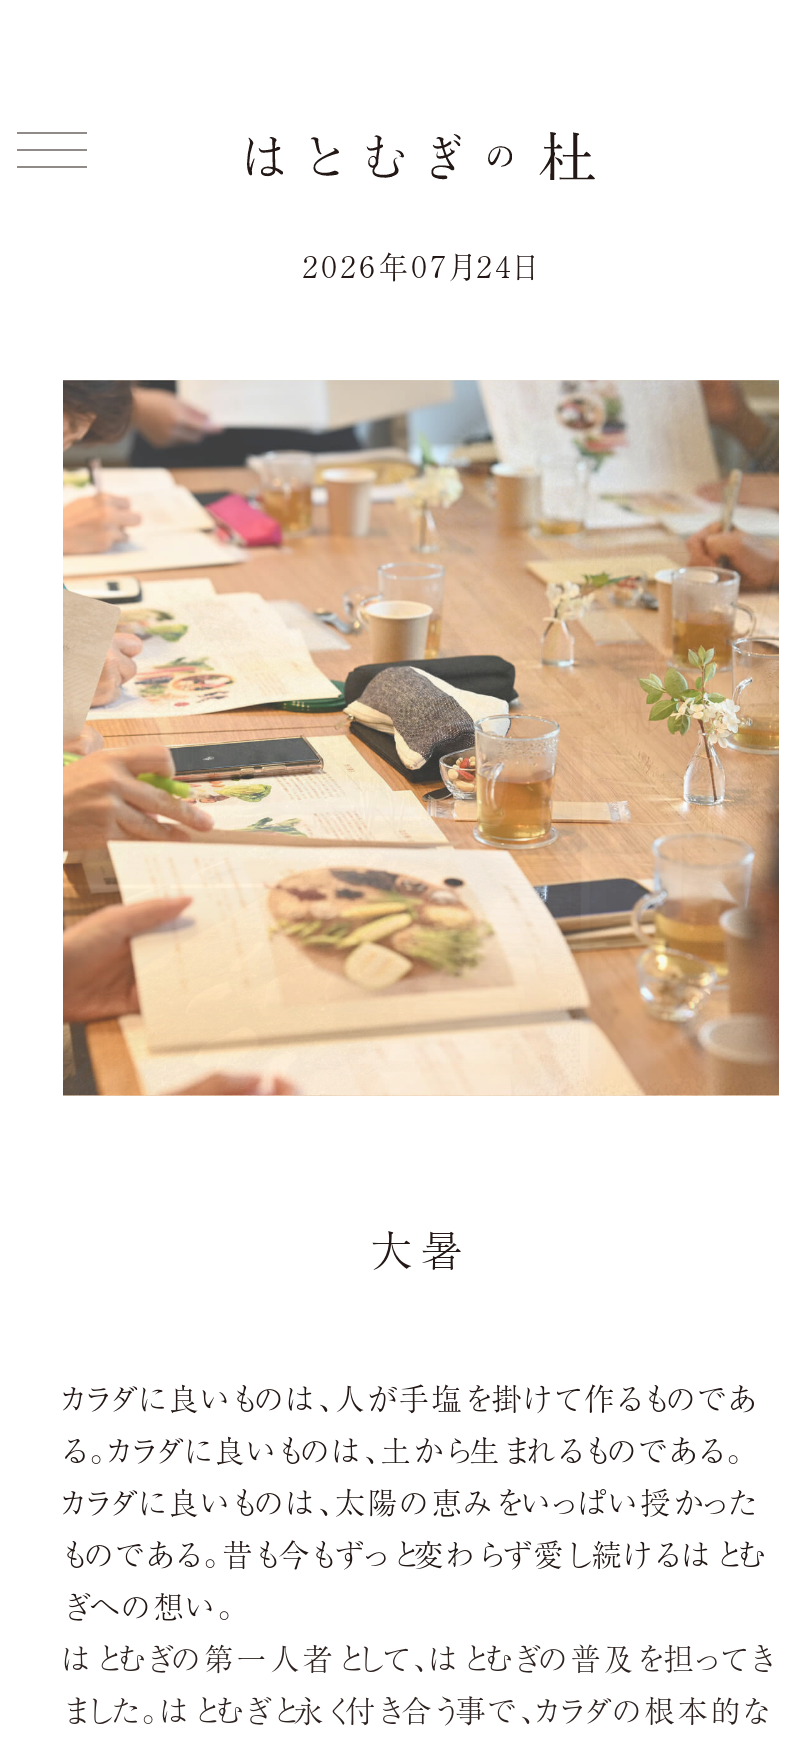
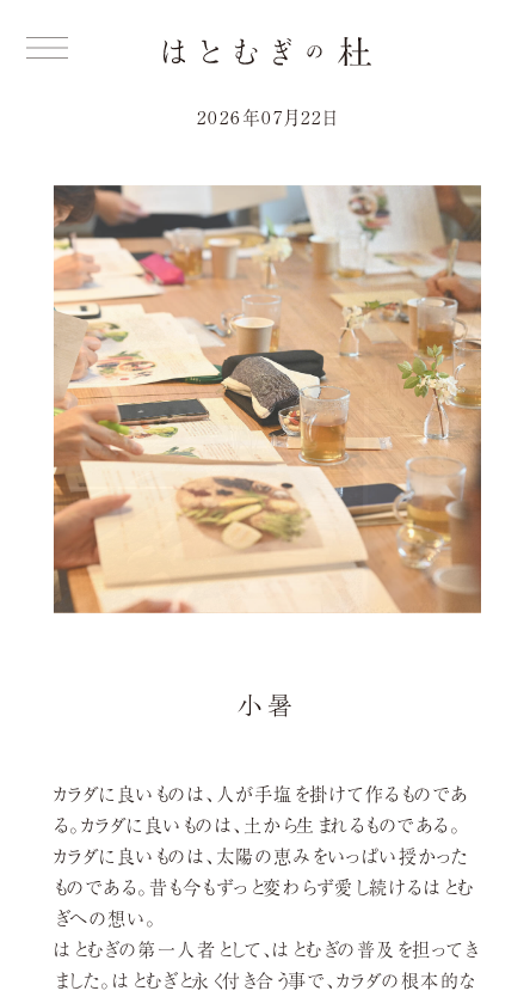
[303,245,539,287] 2026年07月24日 -> [197,105,338,130] 2026年07月22日
[371,1219,471,1279] 大暑 -> [237,687,297,722] 小暑

